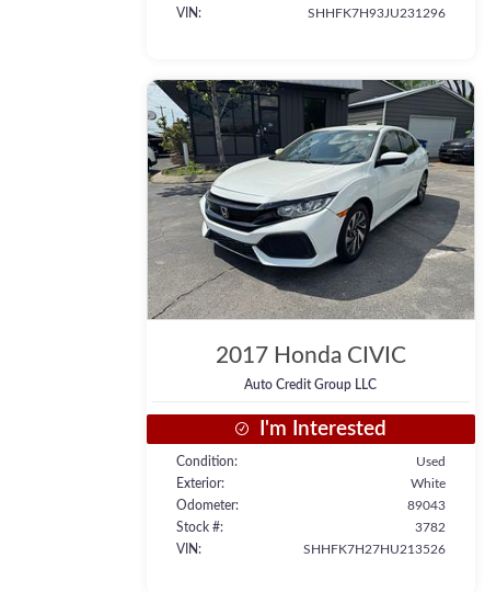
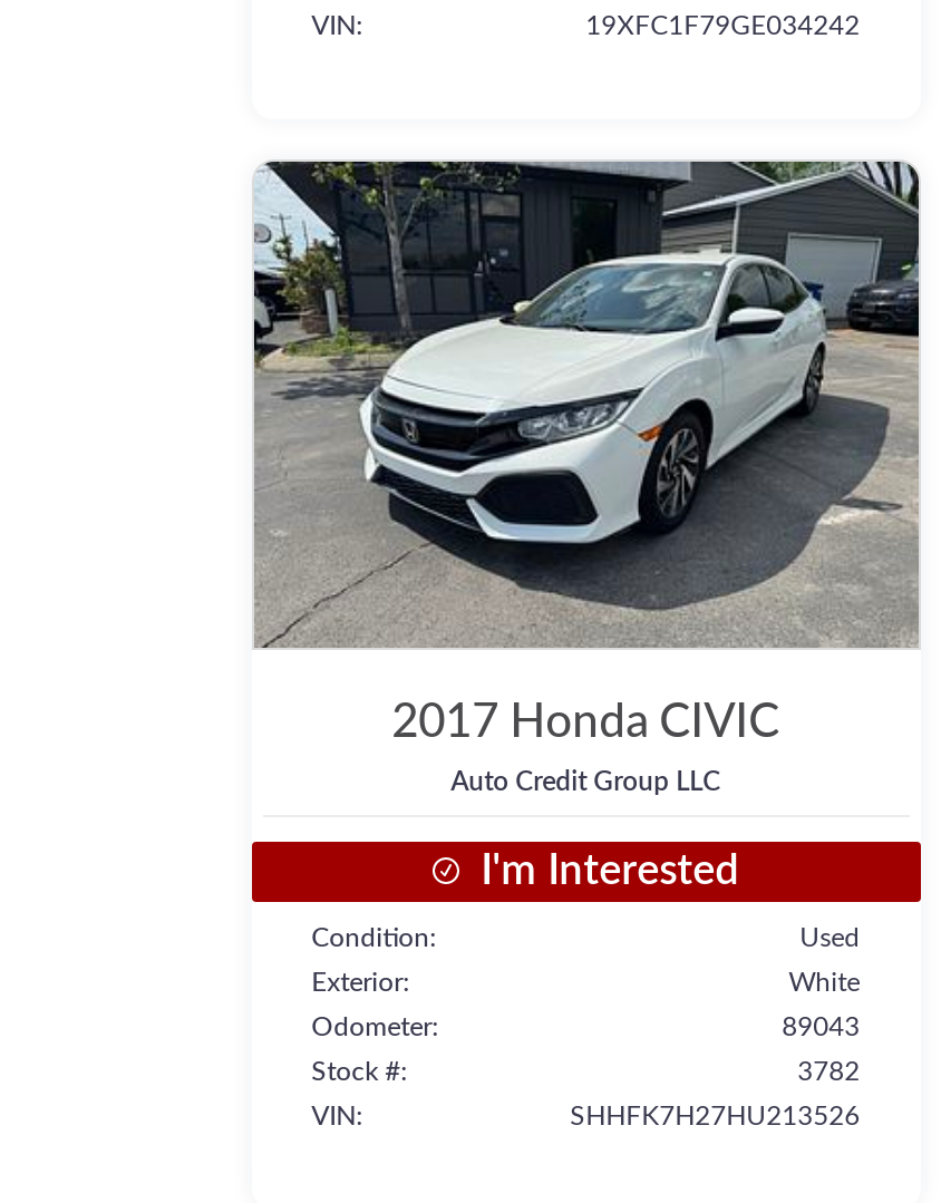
[307,6,445,19] SHHFK7H93JU231296 -> [586,11,860,38] 19XFC1F79GE034242

